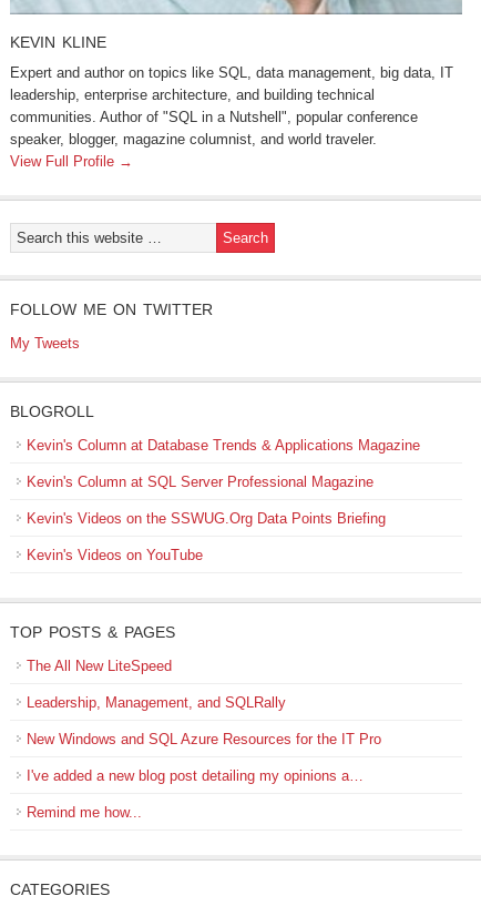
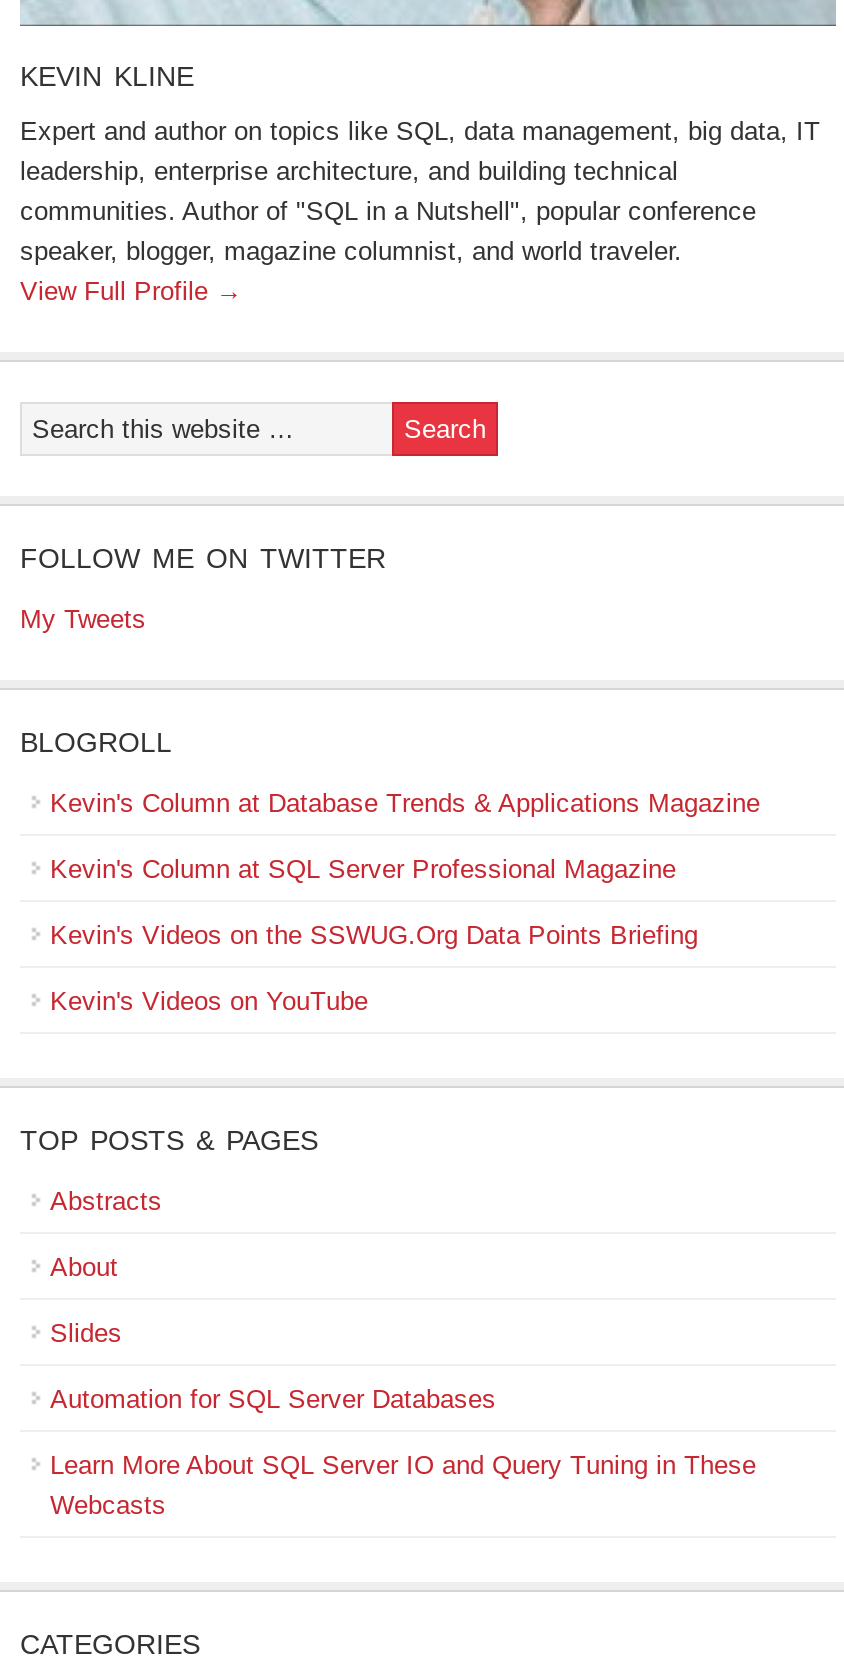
[27,658,172,674] The All New LiteSpeed -> [50,1186,162,1216] Abstracts
[27,694,286,711] Leadership, Management, and SQLRally -> [50,1252,118,1282] About
[27,731,381,747] New Windows and SQL Azure Resources for the IT Pro -> [50,1318,122,1348] Slides
[27,767,364,784] I've added a new blog post detailing my opinions a… -> [50,1384,496,1414] Automation for SQL Server Databases
[27,804,142,821] Remind me how... -> [50,1450,756,1520] Learn More About SQL Server IO and Query Tuning in These | Webcasts

